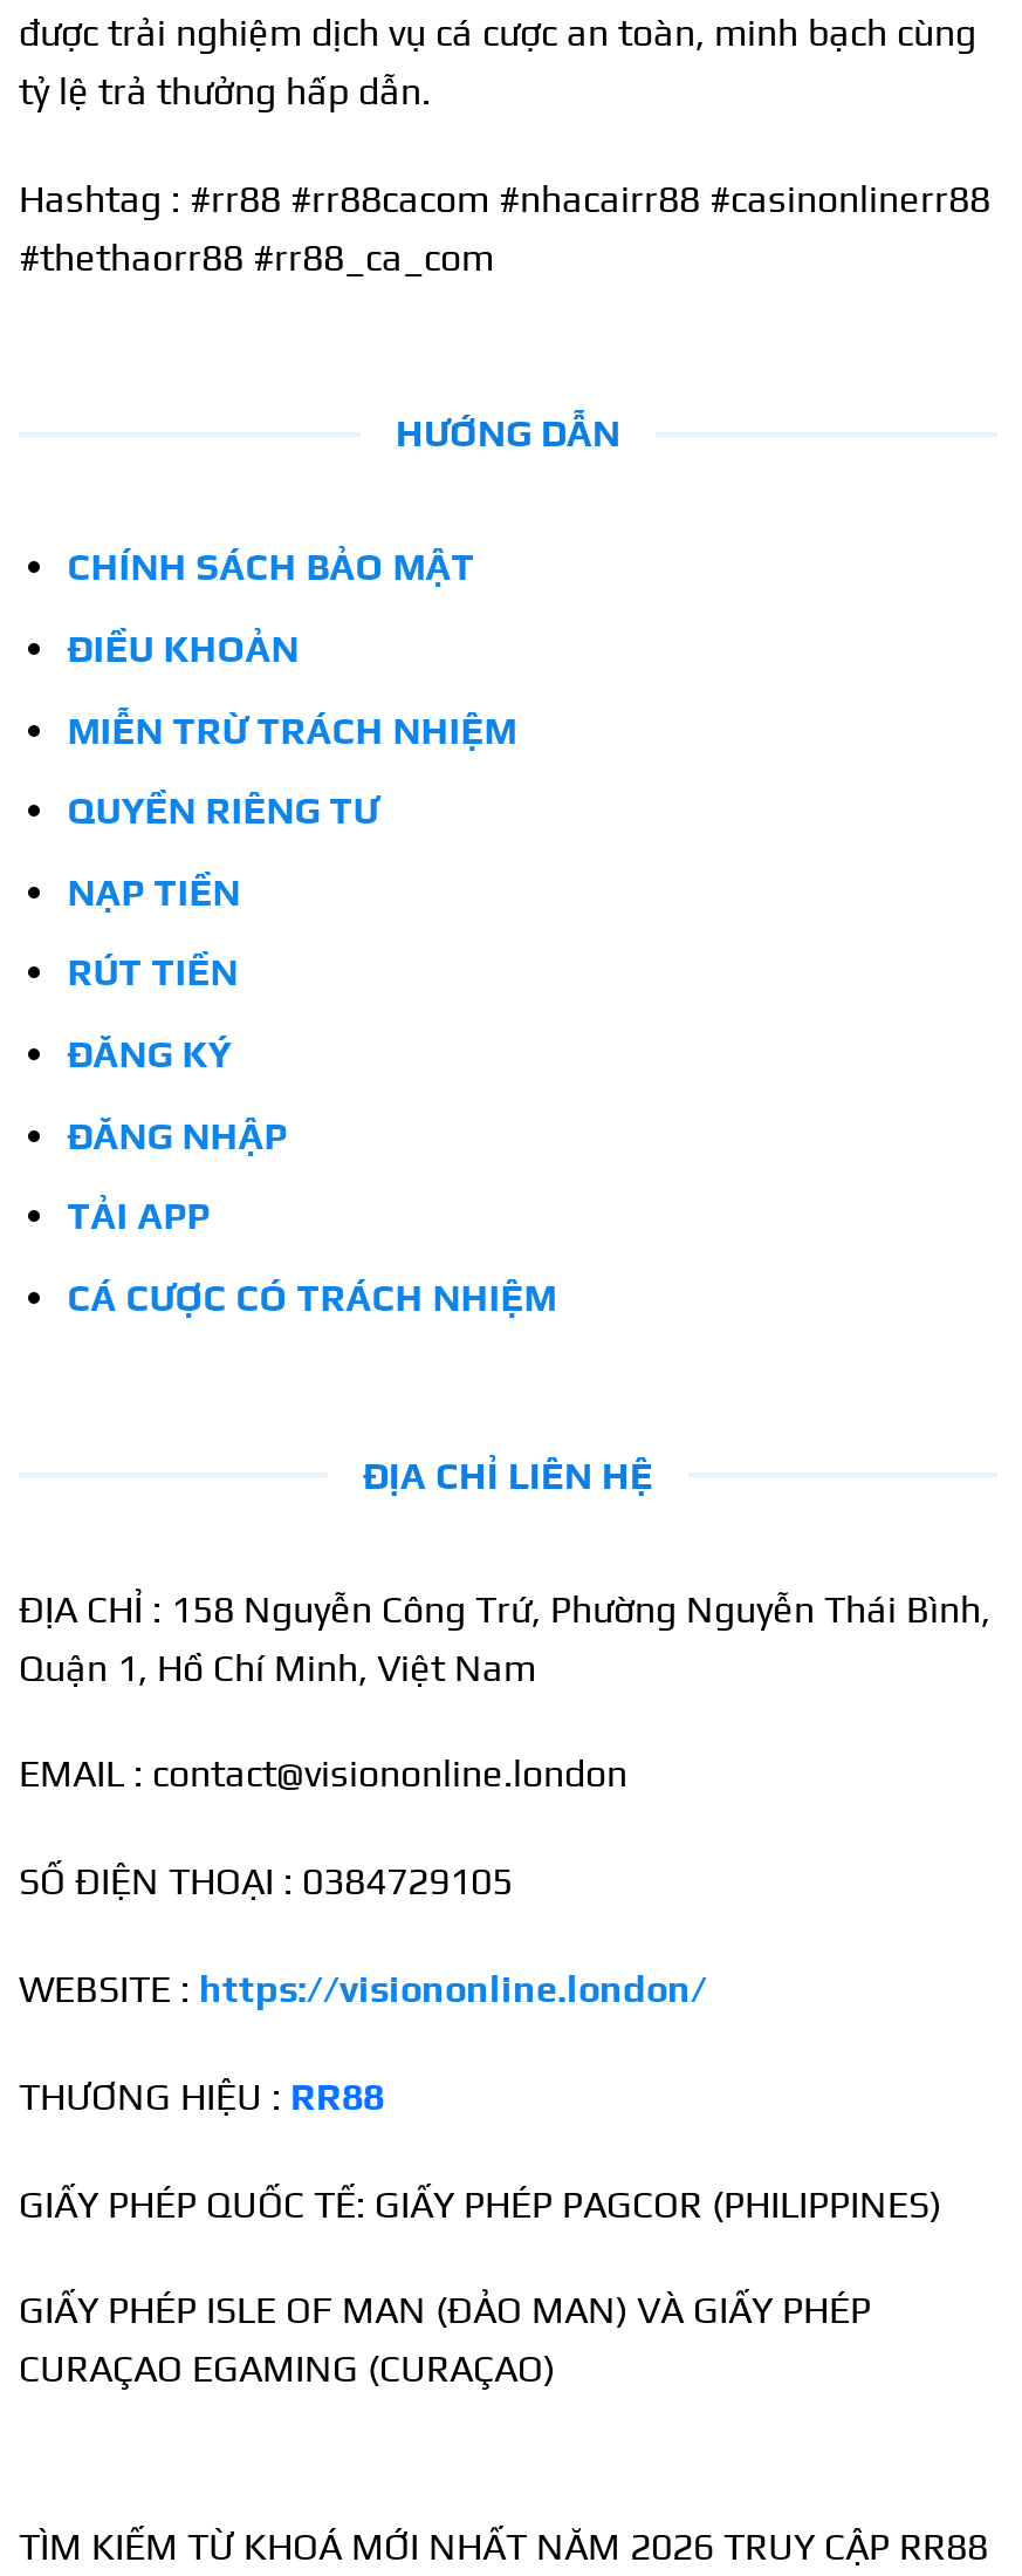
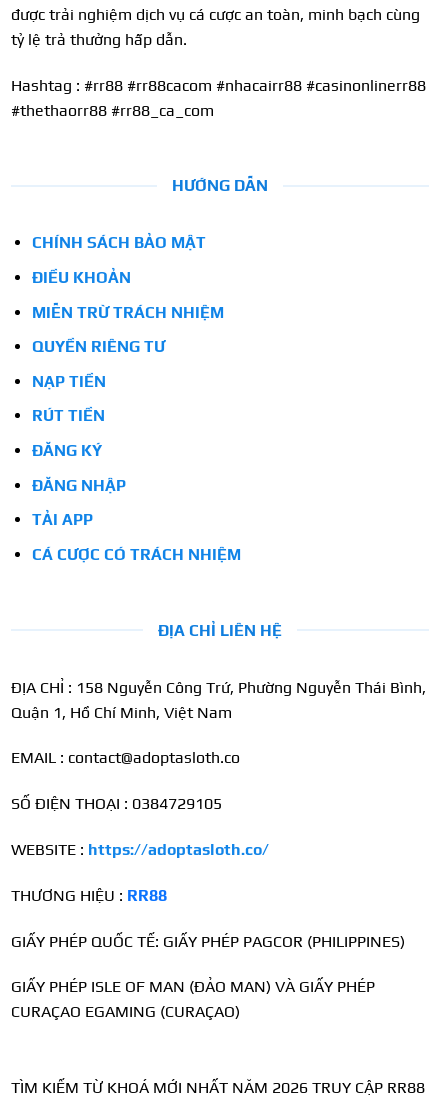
[19,1752,627,1797] EMAIL : contact@visiononline.london -> [11,748,240,767] EMAIL : contact@adoptasloth.co
[19,1967,707,2011] WEBSITE : https://visiononline.london/ -> [11,840,269,859] WEBSITE : https://adoptasloth.co/

